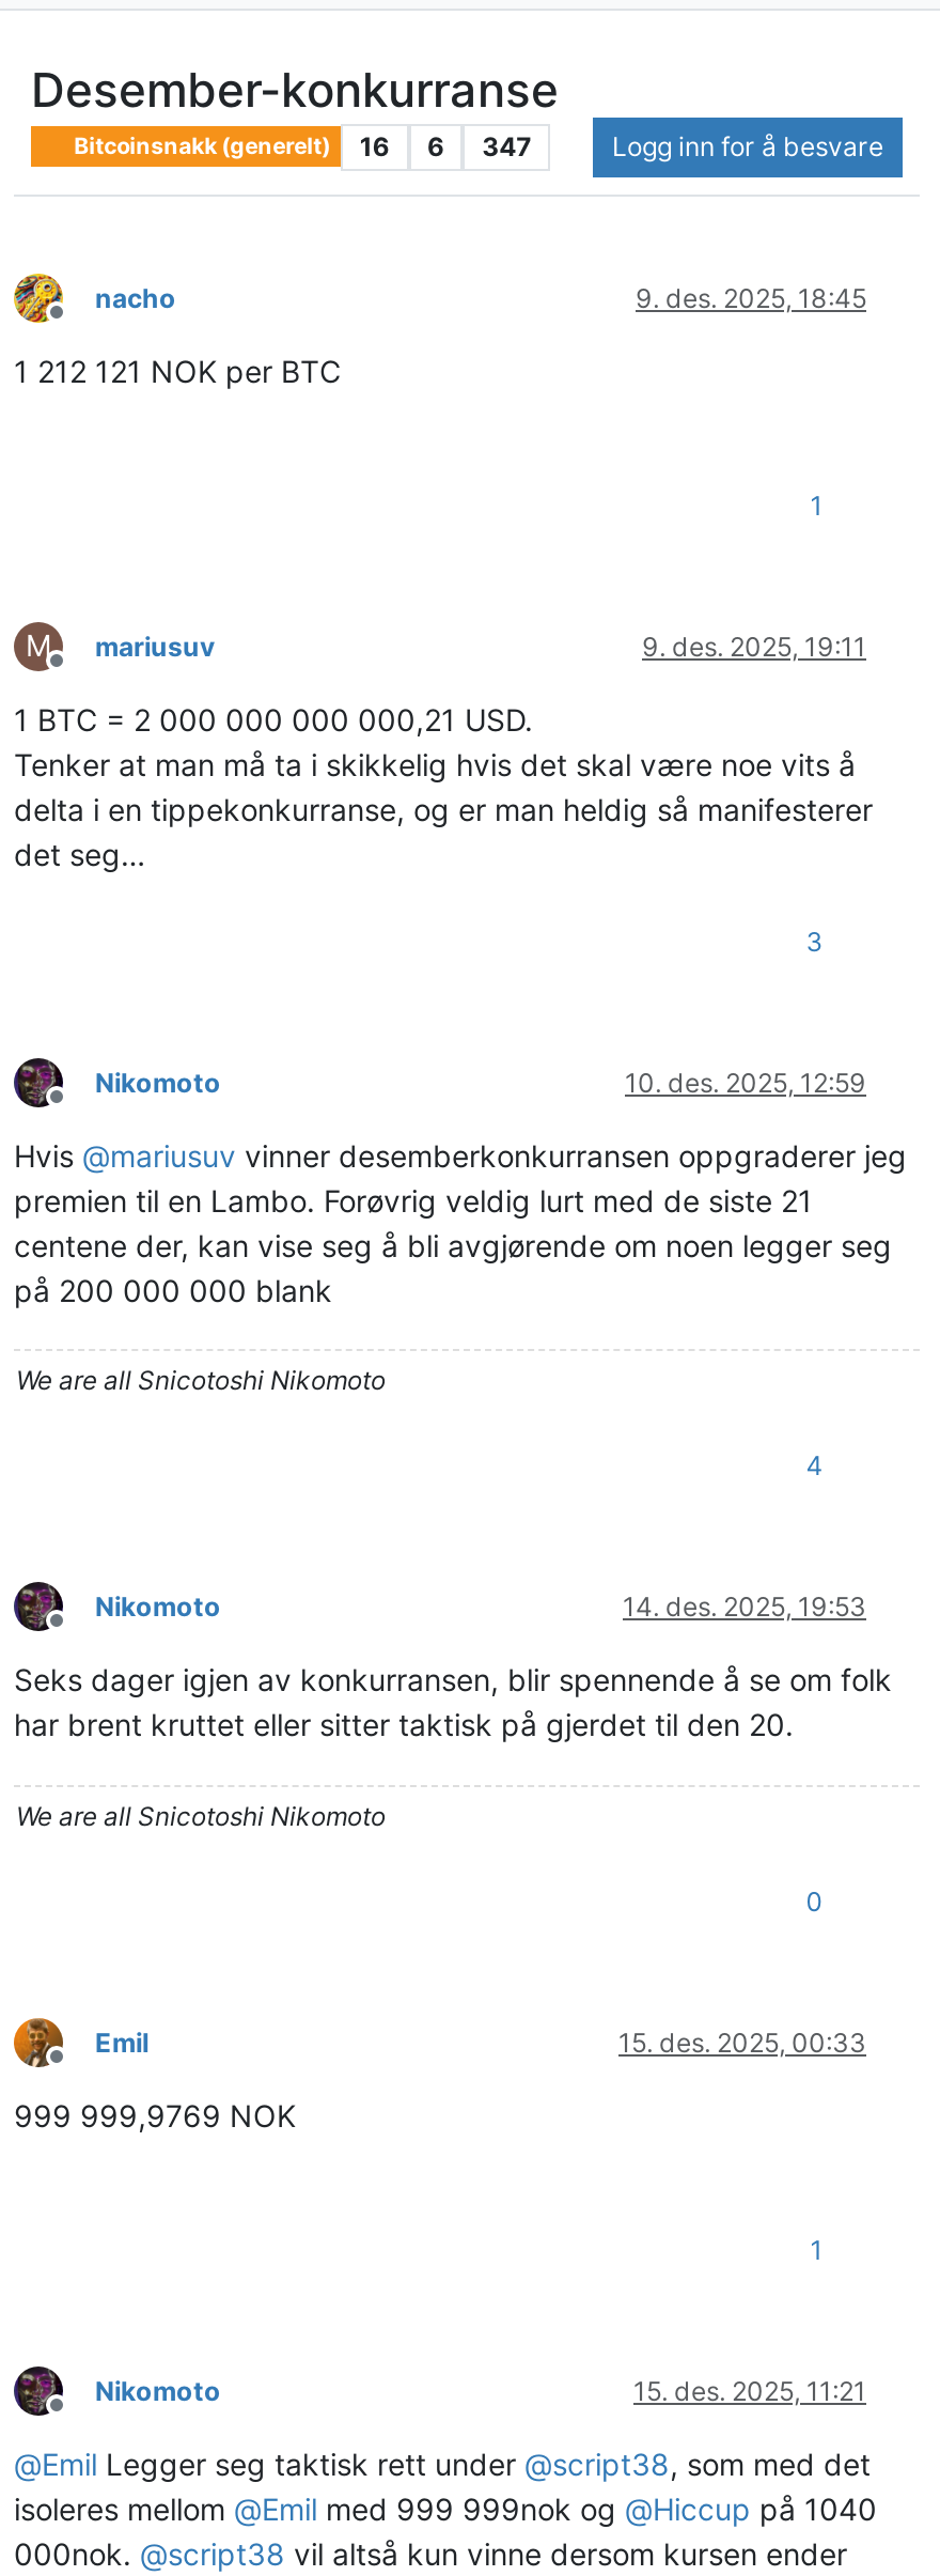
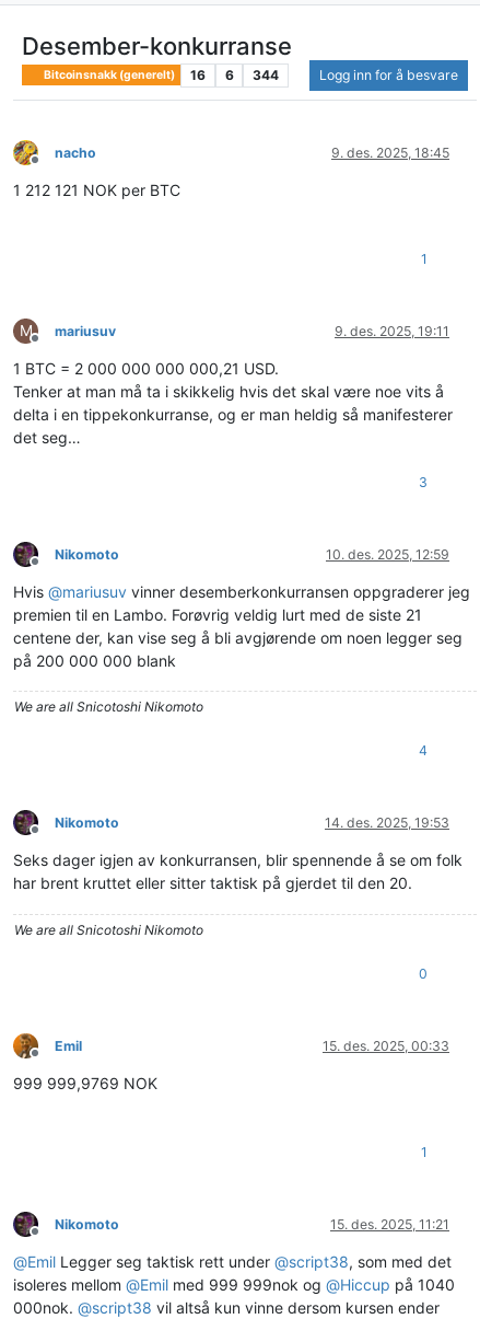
[70,130,531,162] Bitcoinsnakk (generelt) 16 6 347 -> [42,67,279,83] Bitcoinsnakk (generelt) 16 6 344

